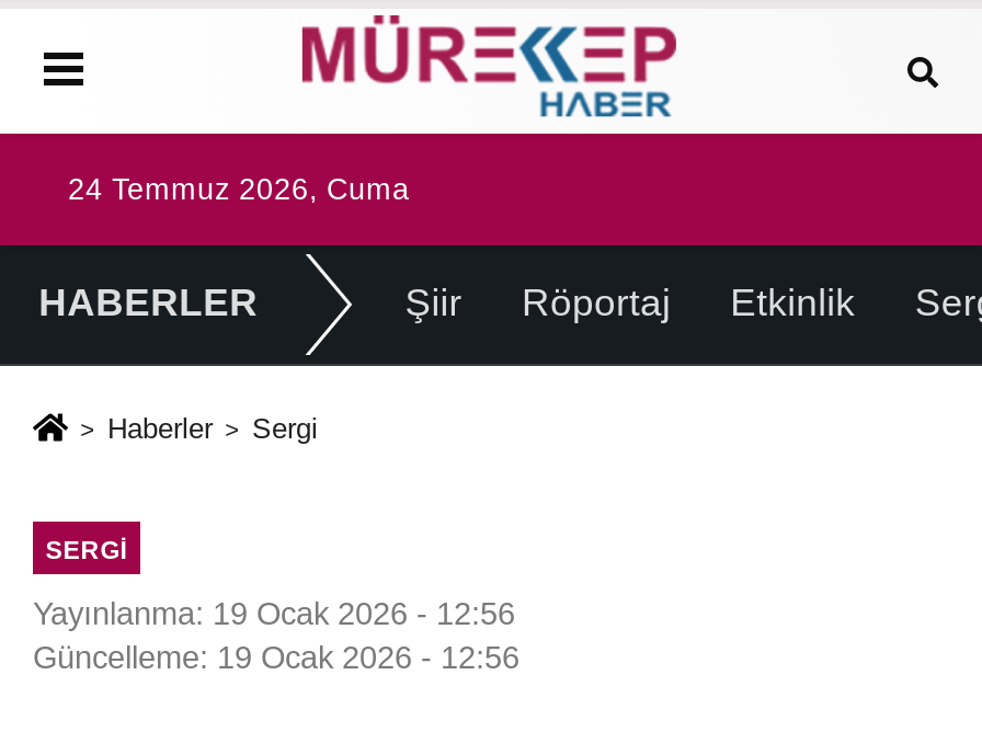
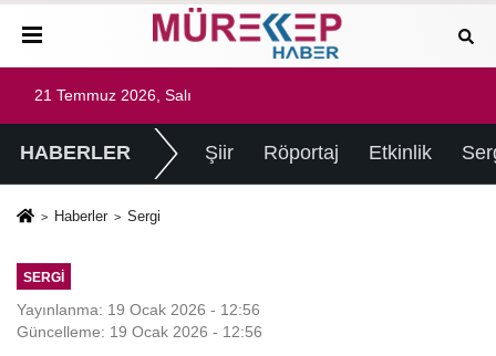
[68,173,410,206] 24 Temmuz 2026, Cuma -> [34,87,192,104] 21 Temmuz 2026, Salı

